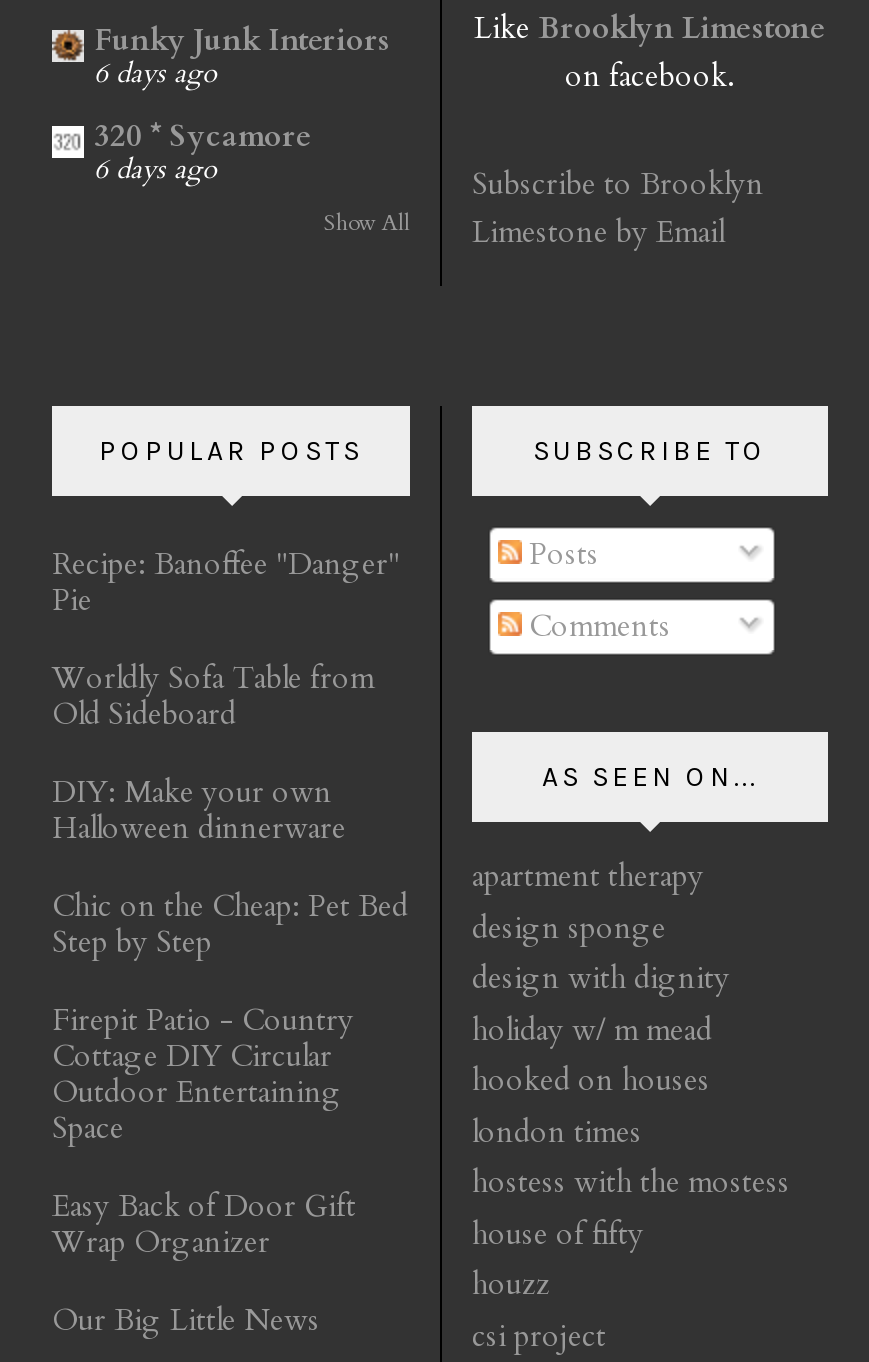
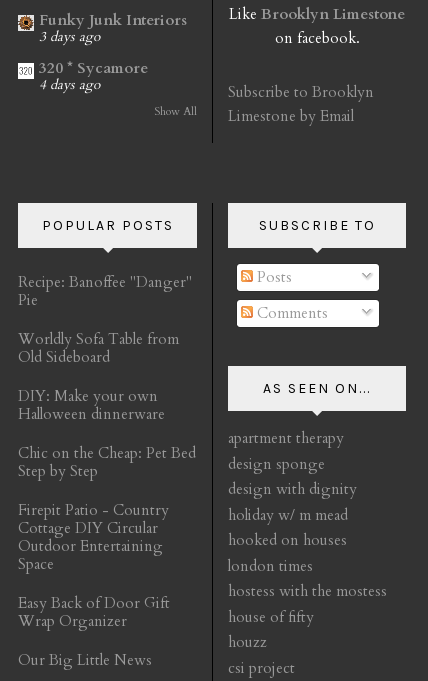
[94,56,216,92] 6 days ago -> [39,28,100,46] 3 days ago
[94,153,216,189] 6 days ago -> [39,76,100,94] 4 days ago

